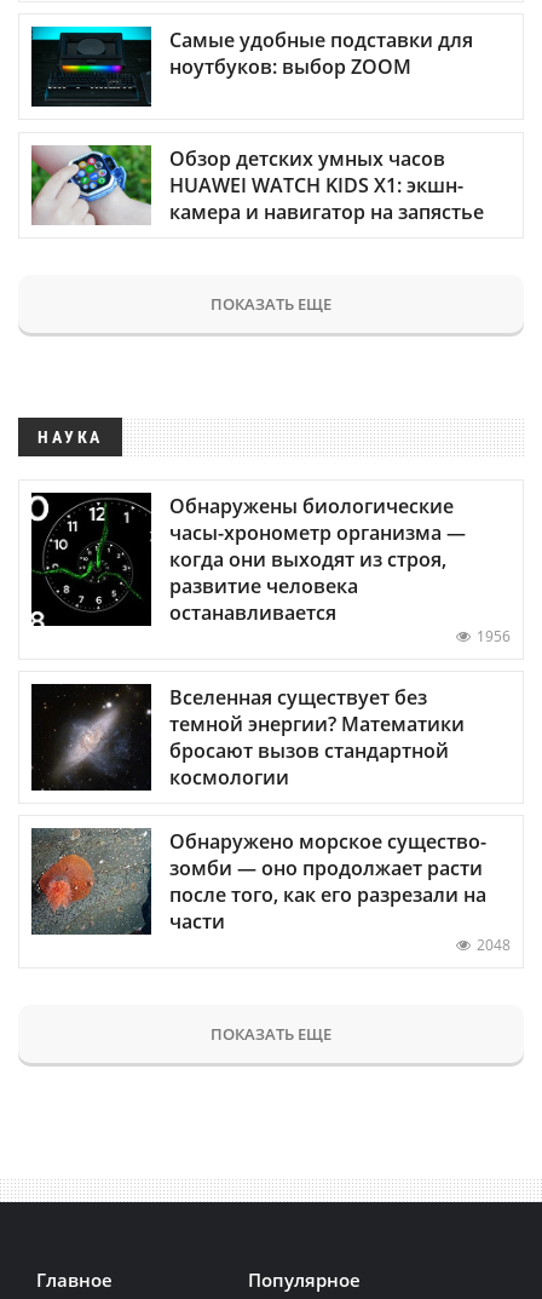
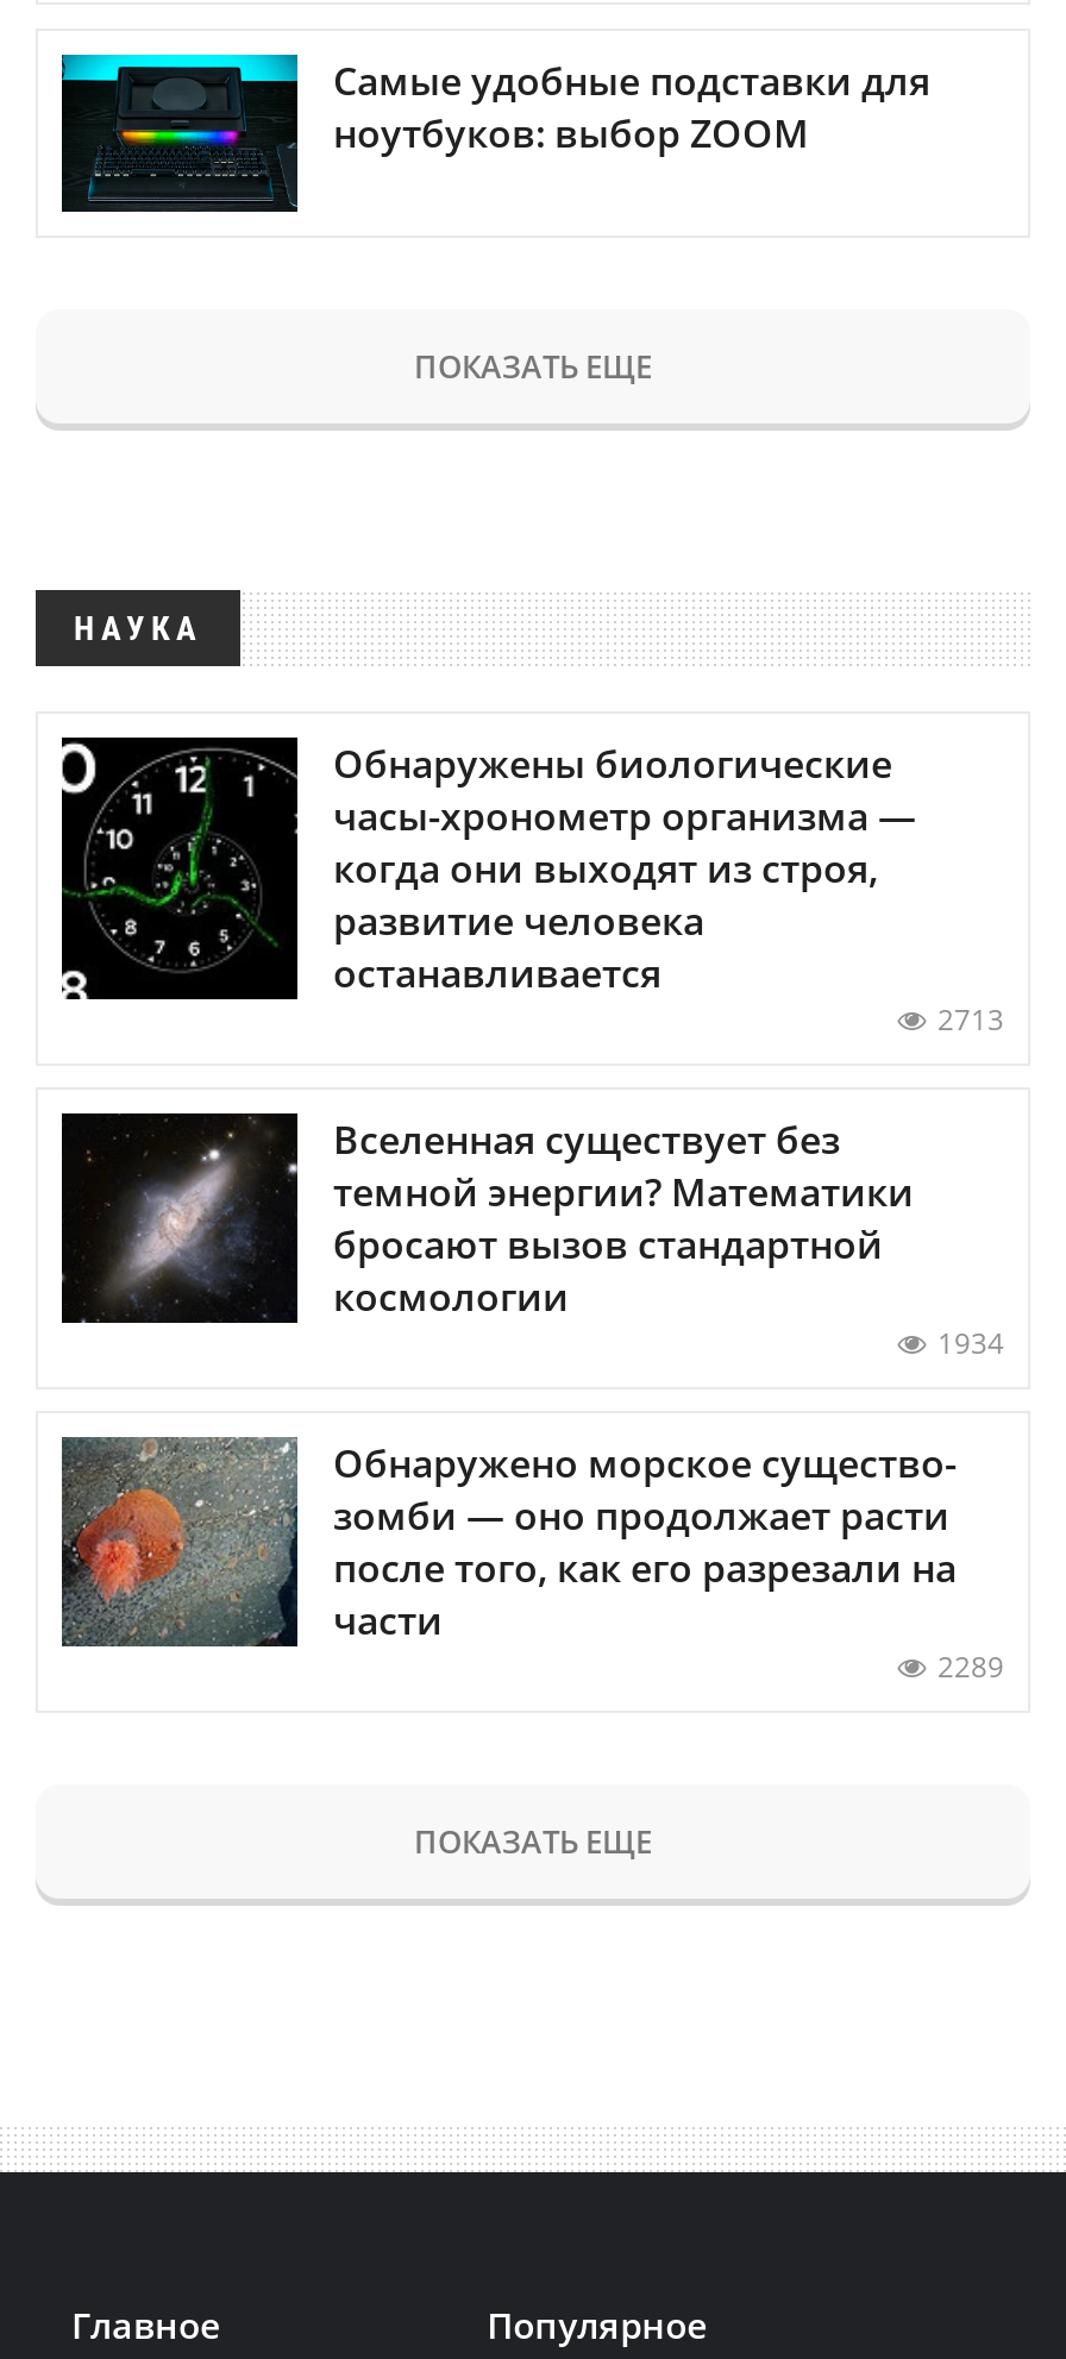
[30,144,484,226] [image] | Обзор детских умных часов | HUAWEI WATCH KIDS X1: экшн- | камера и навигатор на запястье -> none
moved [30,292,466,626] -> [59,343,916,998]: [image] | ПОКАЗАТЬ ЕЩЕ | НАУКА | Обнаружены биологические | часы-хронометр организма — | когда они выходят из строя, | развитие человека | останавливается
[477,626,511,646] 1956 -> [938,998,1004,1039] 2713
moved [33,684,465,792] -> [64,1113,914,1325]: [image] | Вселенная существует без | темной энергии? Математики | бросают вызов стандартной | космологии
none -> [938,1322,1004,1363] 1934
[477,935,511,955] 2048 -> [938,1646,1004,1687] 2289

